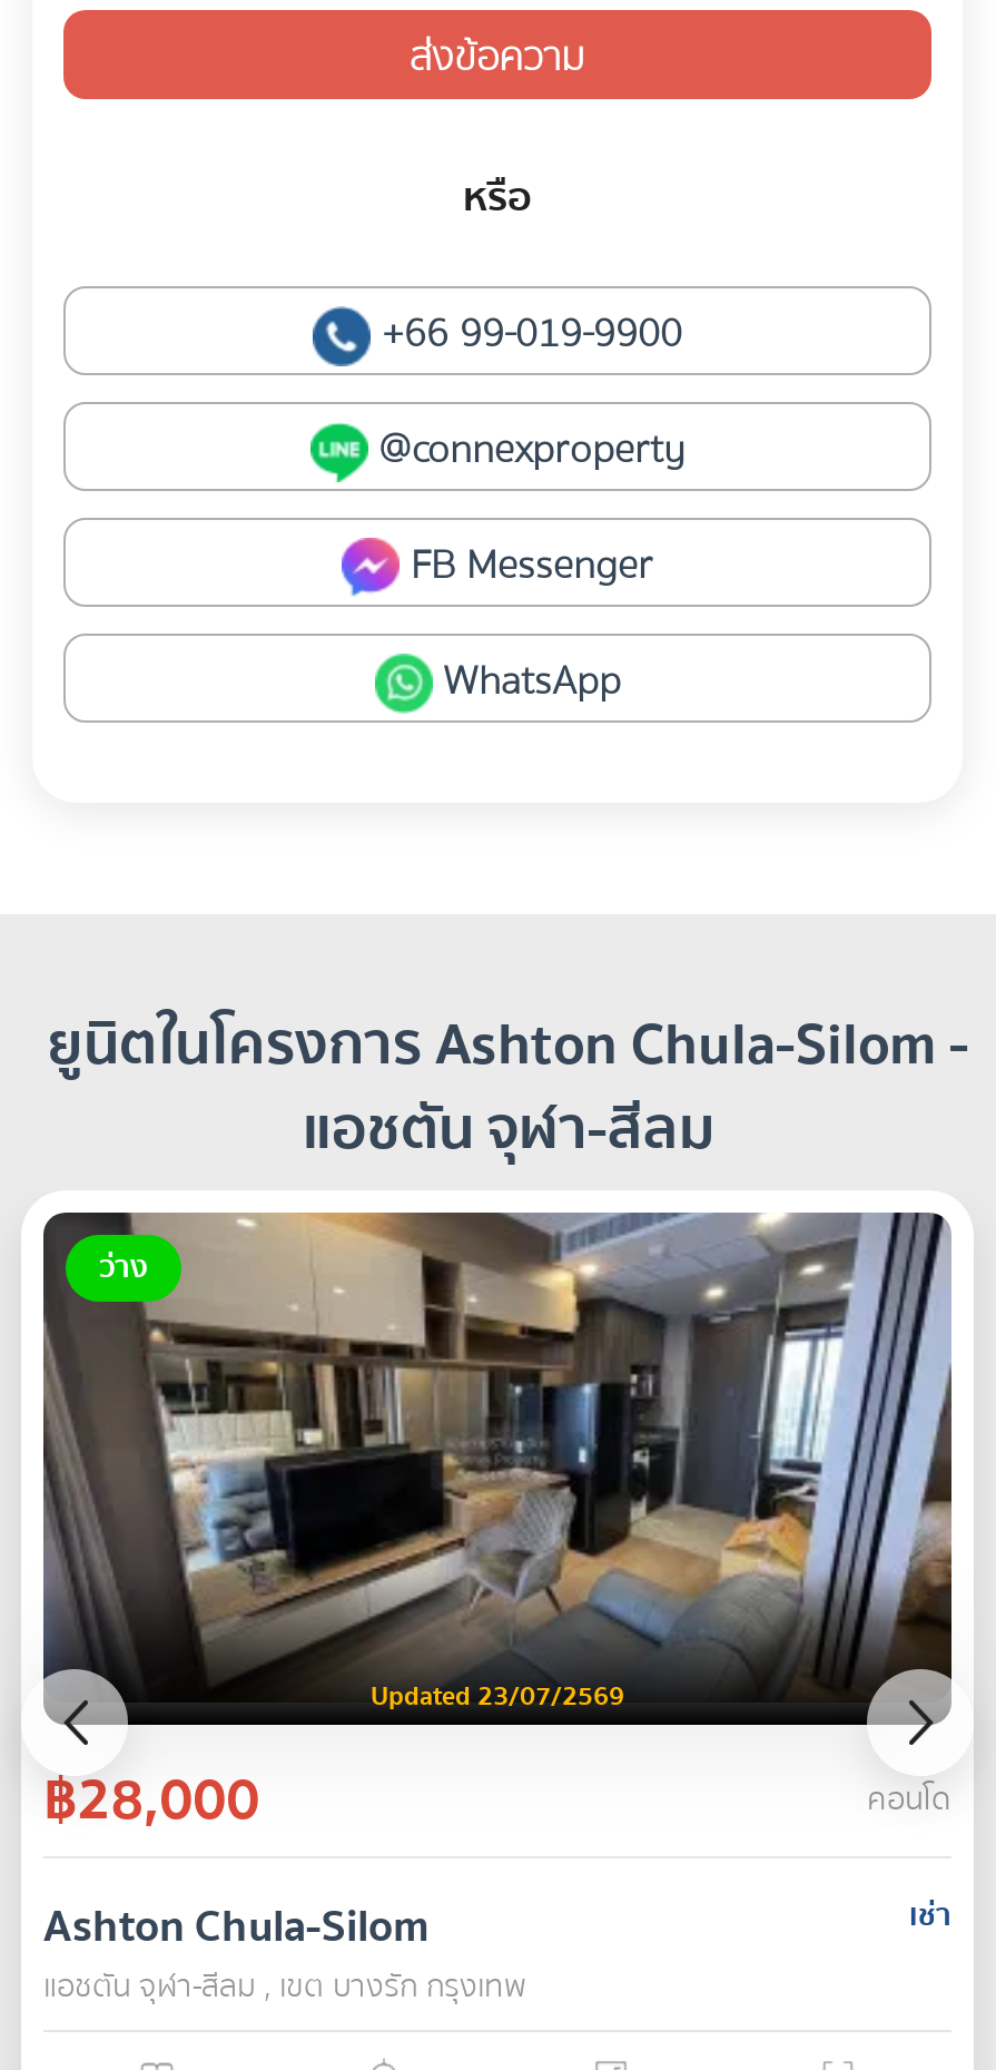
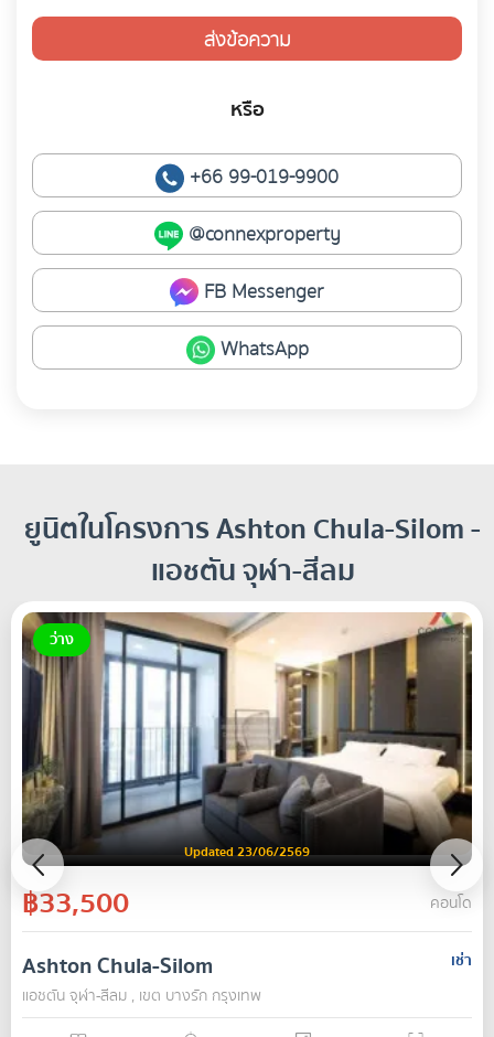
[41,1210,954,1717] [image] | Updated 23/07/2569 -> [21,611,473,862] [image] | Updated 23/06/2569
[43,1754,259,1845] ฿28,000 -> [22,880,129,926] ฿33,500

